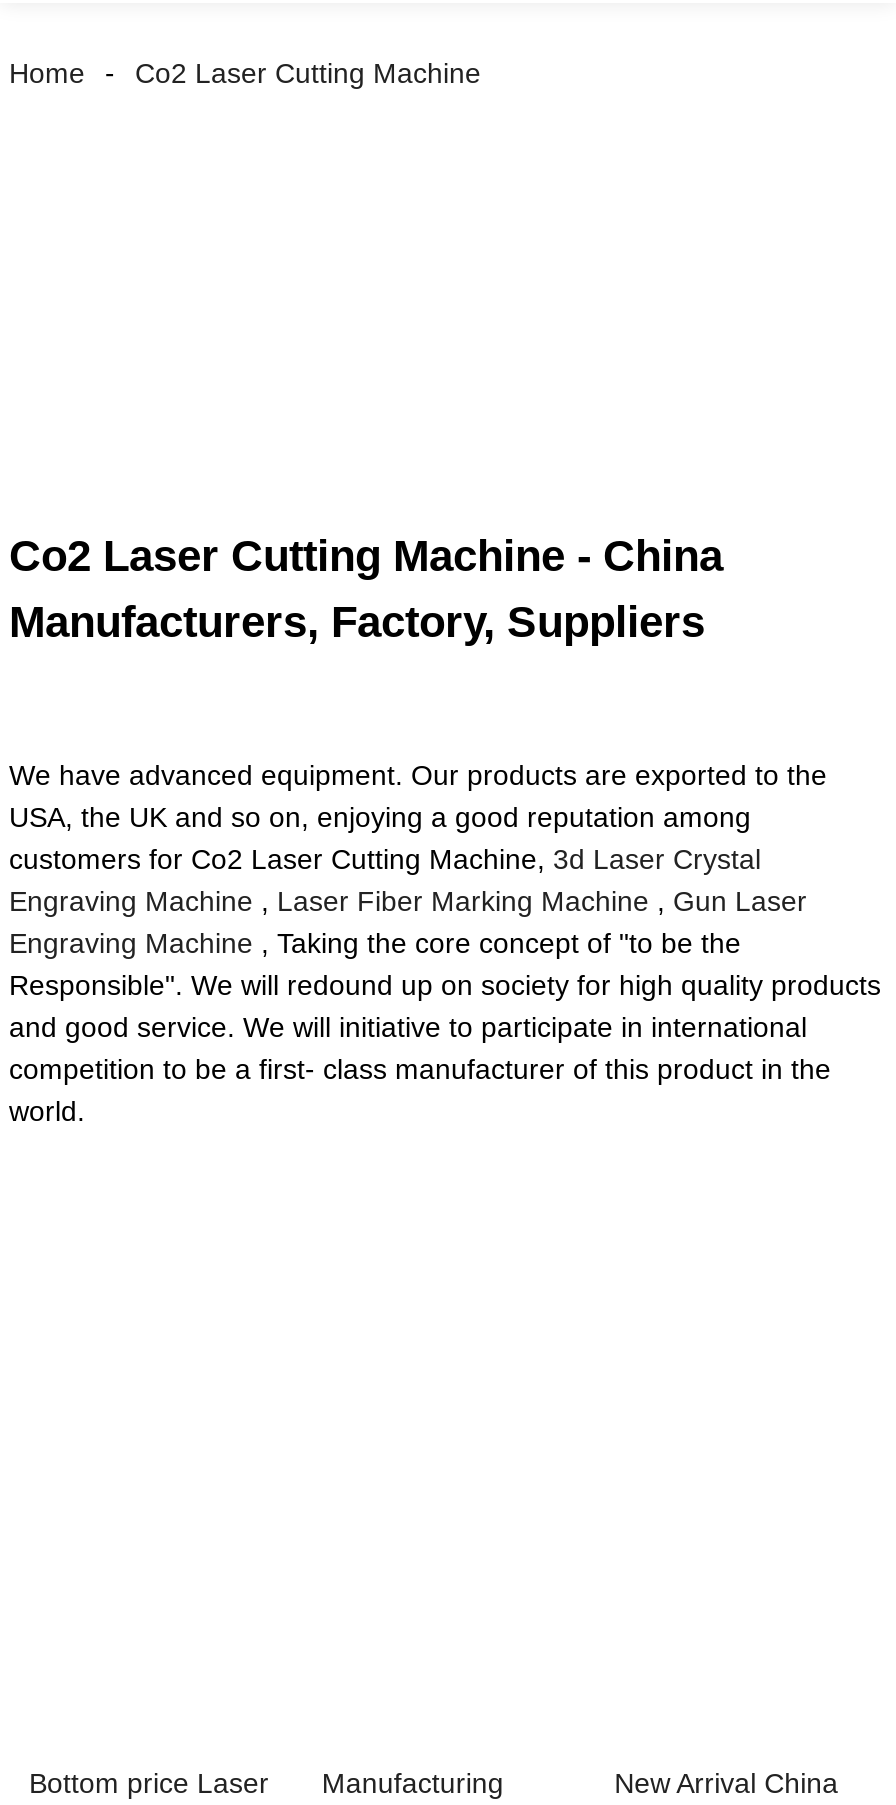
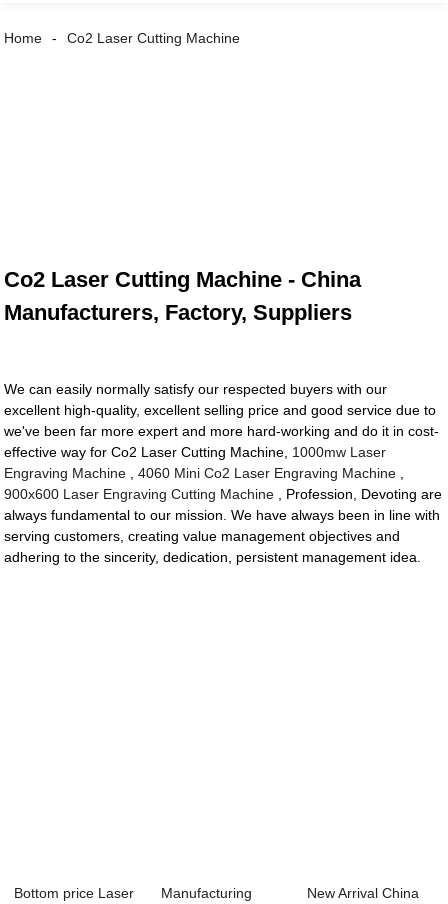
[9,759,881,1127] We have advanced equipment. Our products are exported to the | USA, the UK and so on, enjoying a good reputation among | customers for Co2 Laser Cutting Machine, 3d Laser Crystal | Engraving Machine, Laser Fiber Marking Machine, Gun Laser | Engraving Machine, Taking the core concept of "to be the | Responsible". We will redound up on society for high quality products | and good service. We will initiative to participate in international | competition to be a first- class manufacturer of this product in the | world. -> [4,381,442,565] We can easily normally satisfy our respected buyers with our | excellent high-quality, excellent selling price and good service due to | we've been far more expert and more hard-working and do it in cost- | effective way for Co2 Laser Cutting Machine, 1000mw Laser | Engraving Machine, 4060 Mini Co2 Laser Engraving Machine, | 900x600 Laser Engraving Cutting Machine, Profession, Devoting are | always fundamental to our mission. We have always been in line with | serving customers, creating value management objectives and | adhering to the sincerity, dedication, persistent management idea.

